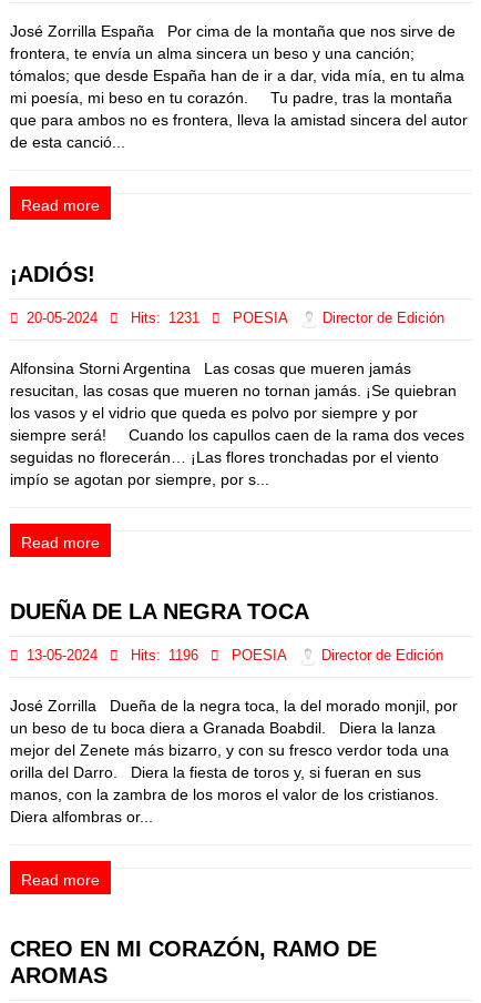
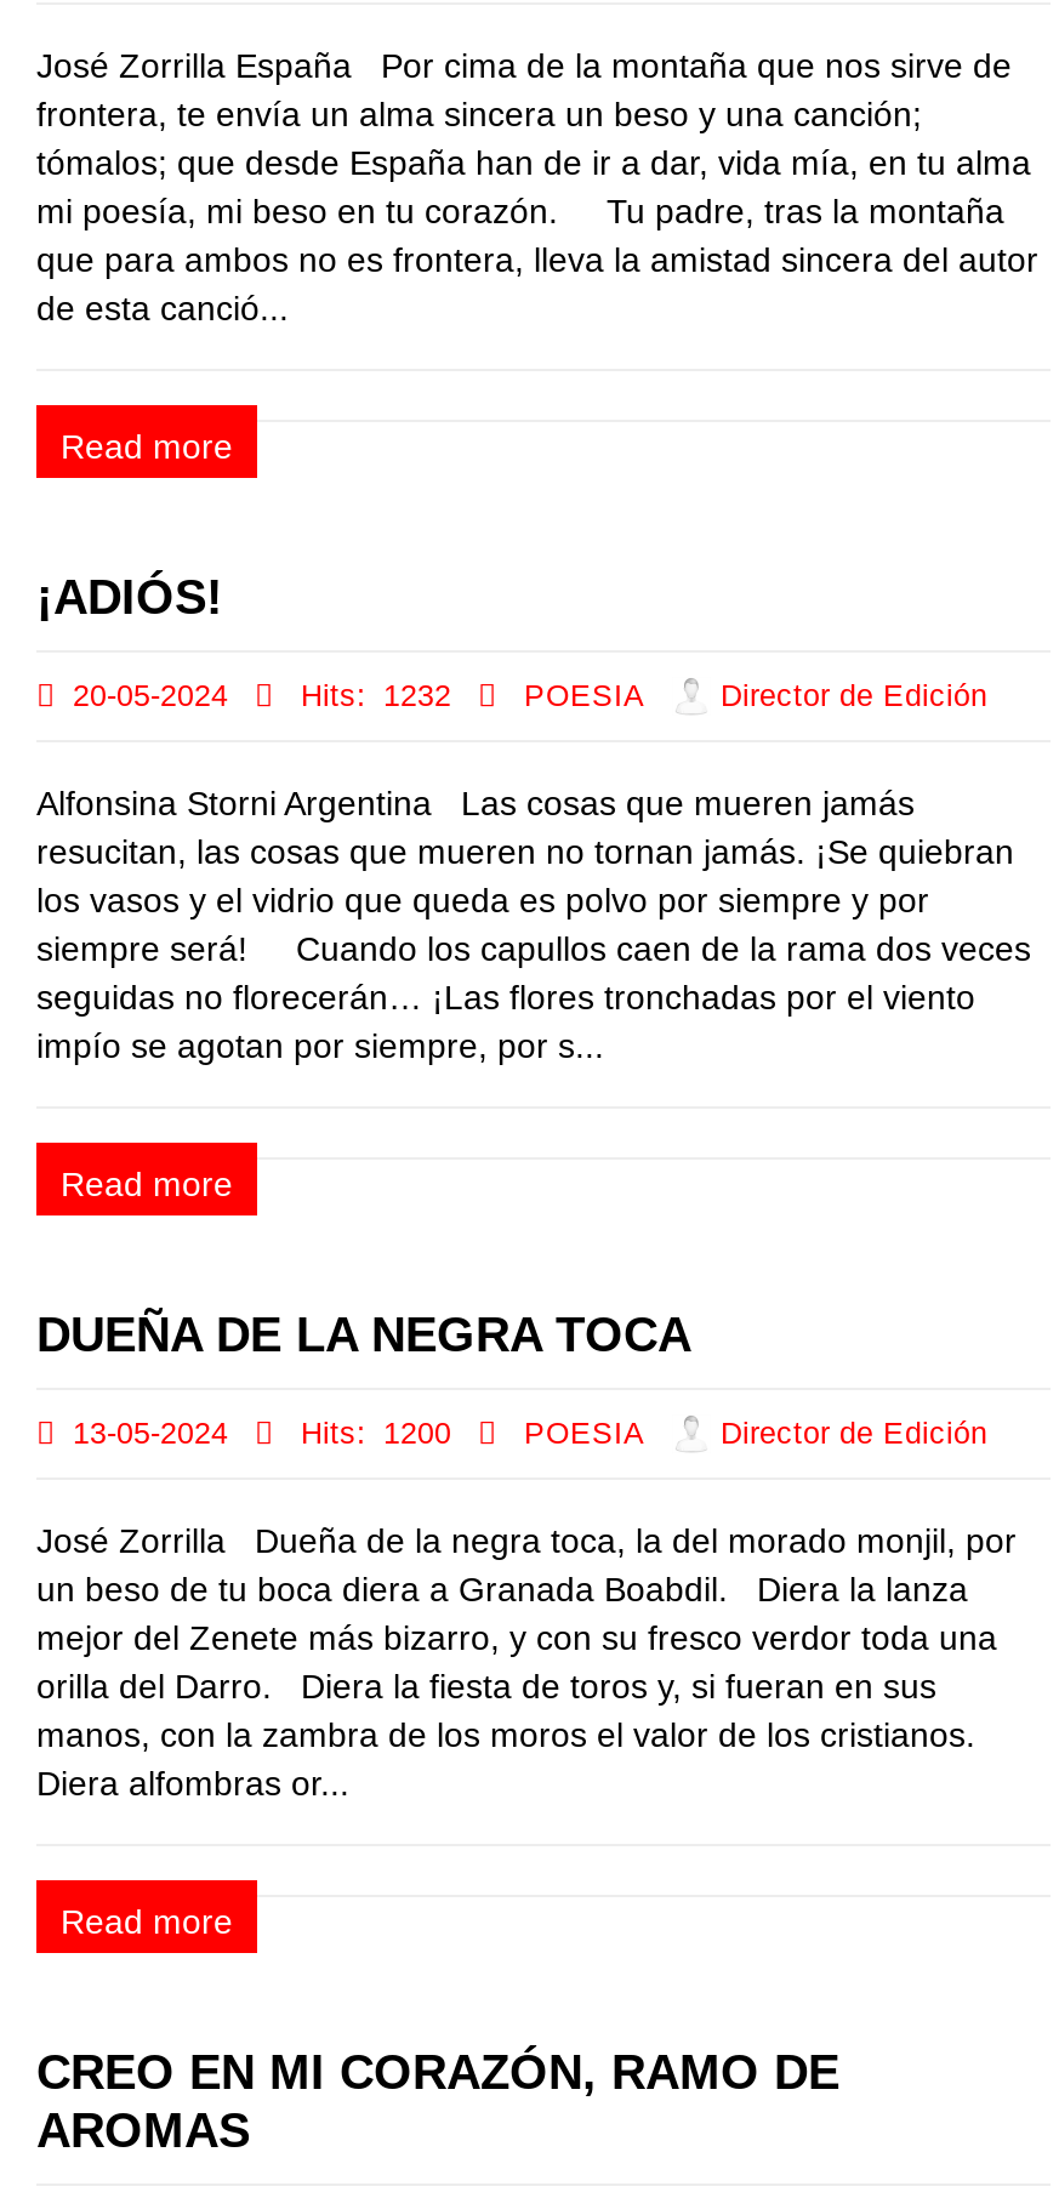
[131,311,199,327] Hits: 1231 -> [301,678,451,712] Hits: 1232
[131,648,198,664] Hits: 1196 -> [301,1415,451,1449] Hits: 1200

